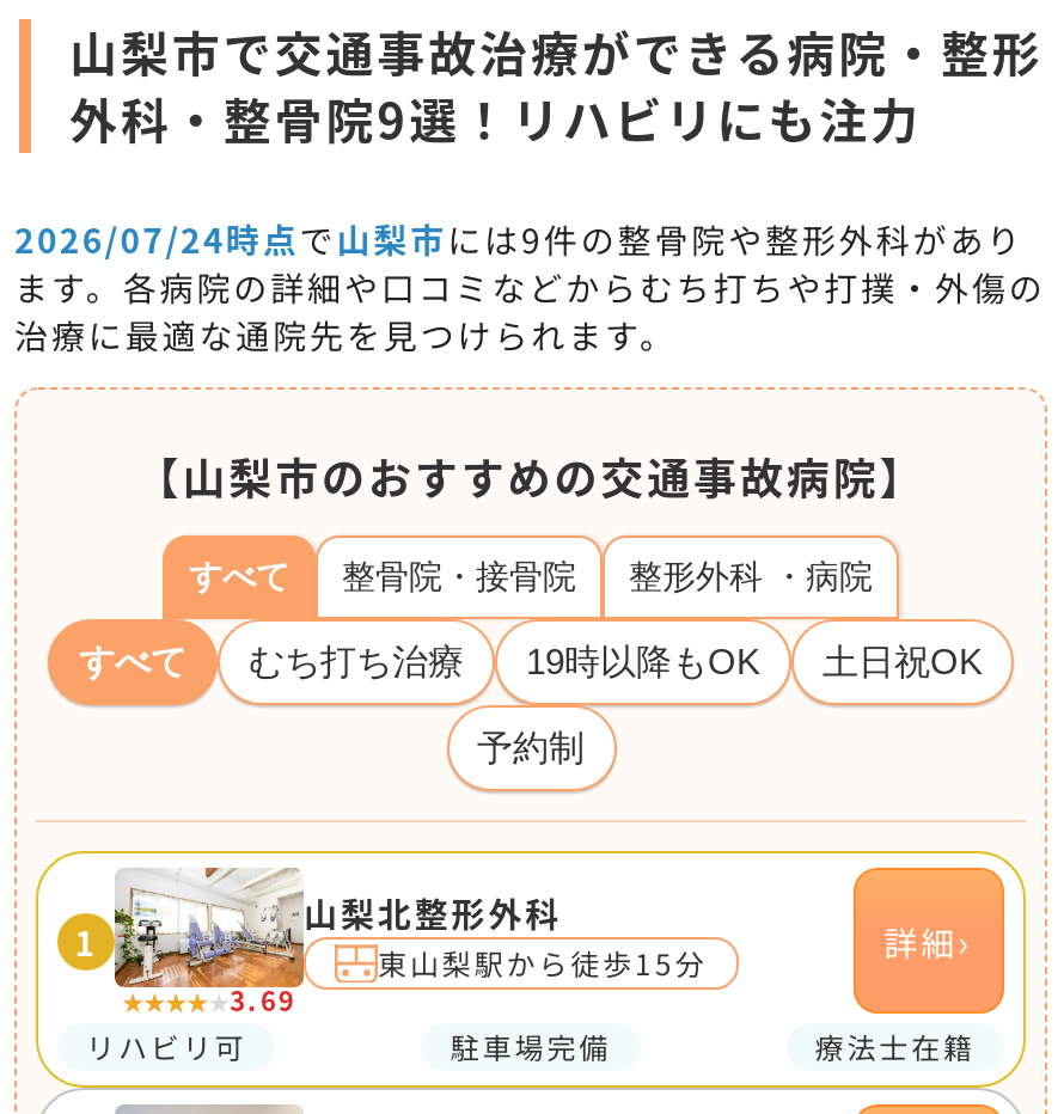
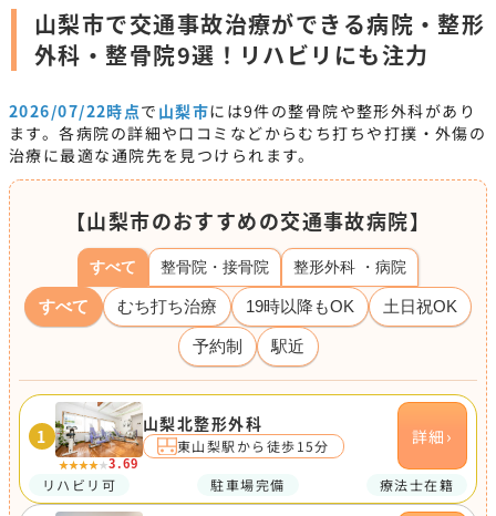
[14,215,1024,263] 2026/07/24時点で山梨市には9件の整骨院や整形外科があり -> [9,100,476,122] 2026/07/22時点で山梨市には9件の整骨院や整形外科があり
none -> [271,337,304,355] 駅近

